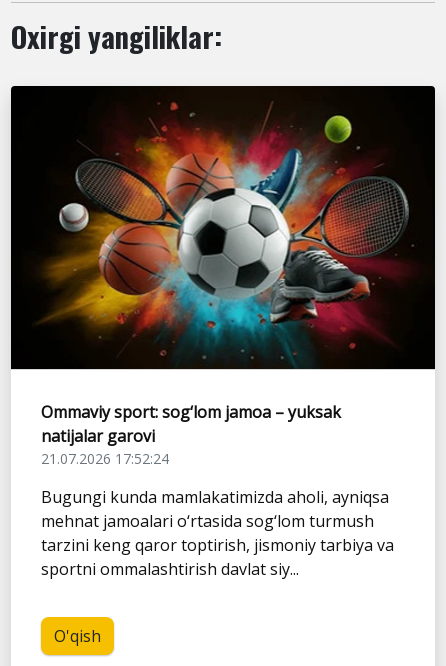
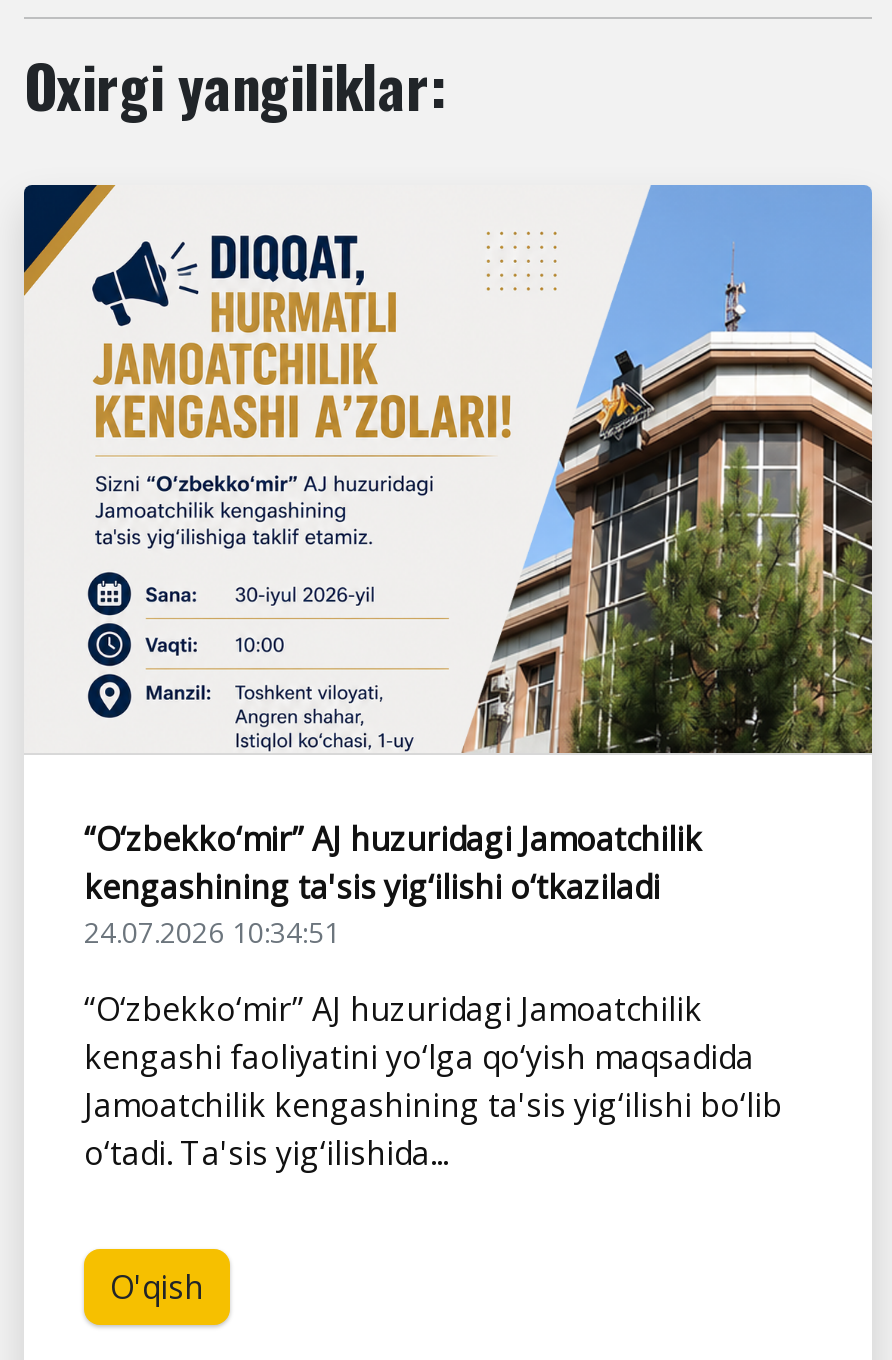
[10,85,436,468] [image] | Ommaviy sport: sog‘lom jamoa – yuksak | natijalar garovi | 21.07.2026 17:52:24 -> [22,183,874,950] [image] | “O‘zbekko‘mir” AJ huzuridagi Jamoatchilik | kengashining ta'sis yig‘ilishi o‘tkaziladi | 24.07.2026 10:34:51
[41,486,394,580] Bugungi kunda mamlakatimizda aholi, ayniqsa | mehnat jamoalari o‘rtasida sog‘lom turmush | tarzini keng qaror toptirish, jismoniy tarbiya va | sportni ommalashtirish davlat siy... -> [84,986,782,1174] “O‘zbekko‘mir” AJ huzuridagi Jamoatchilik | kengashi faoliyatini yo‘lga qo‘yish maqsadida | Jamoatchilik kengashining ta'sis yig‘ilishi bo‘lib | o‘tadi. Ta'sis yig‘ilishida...

